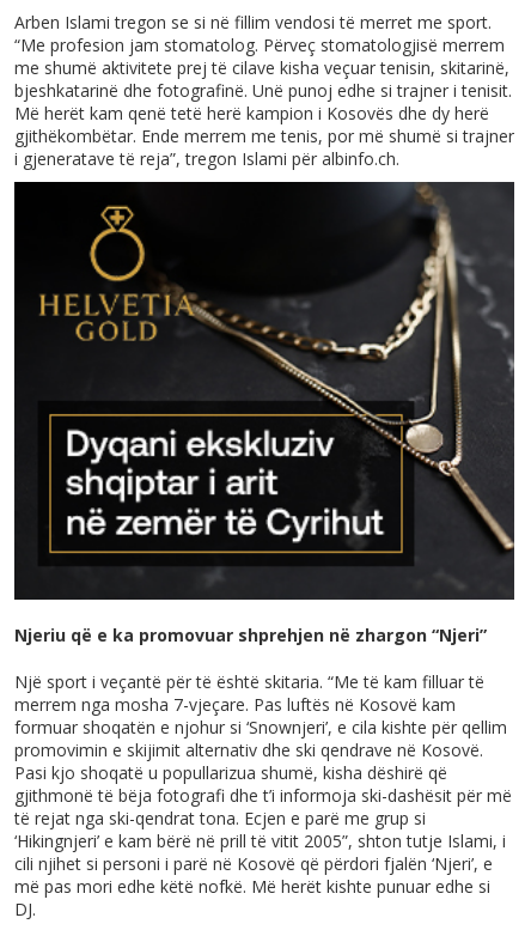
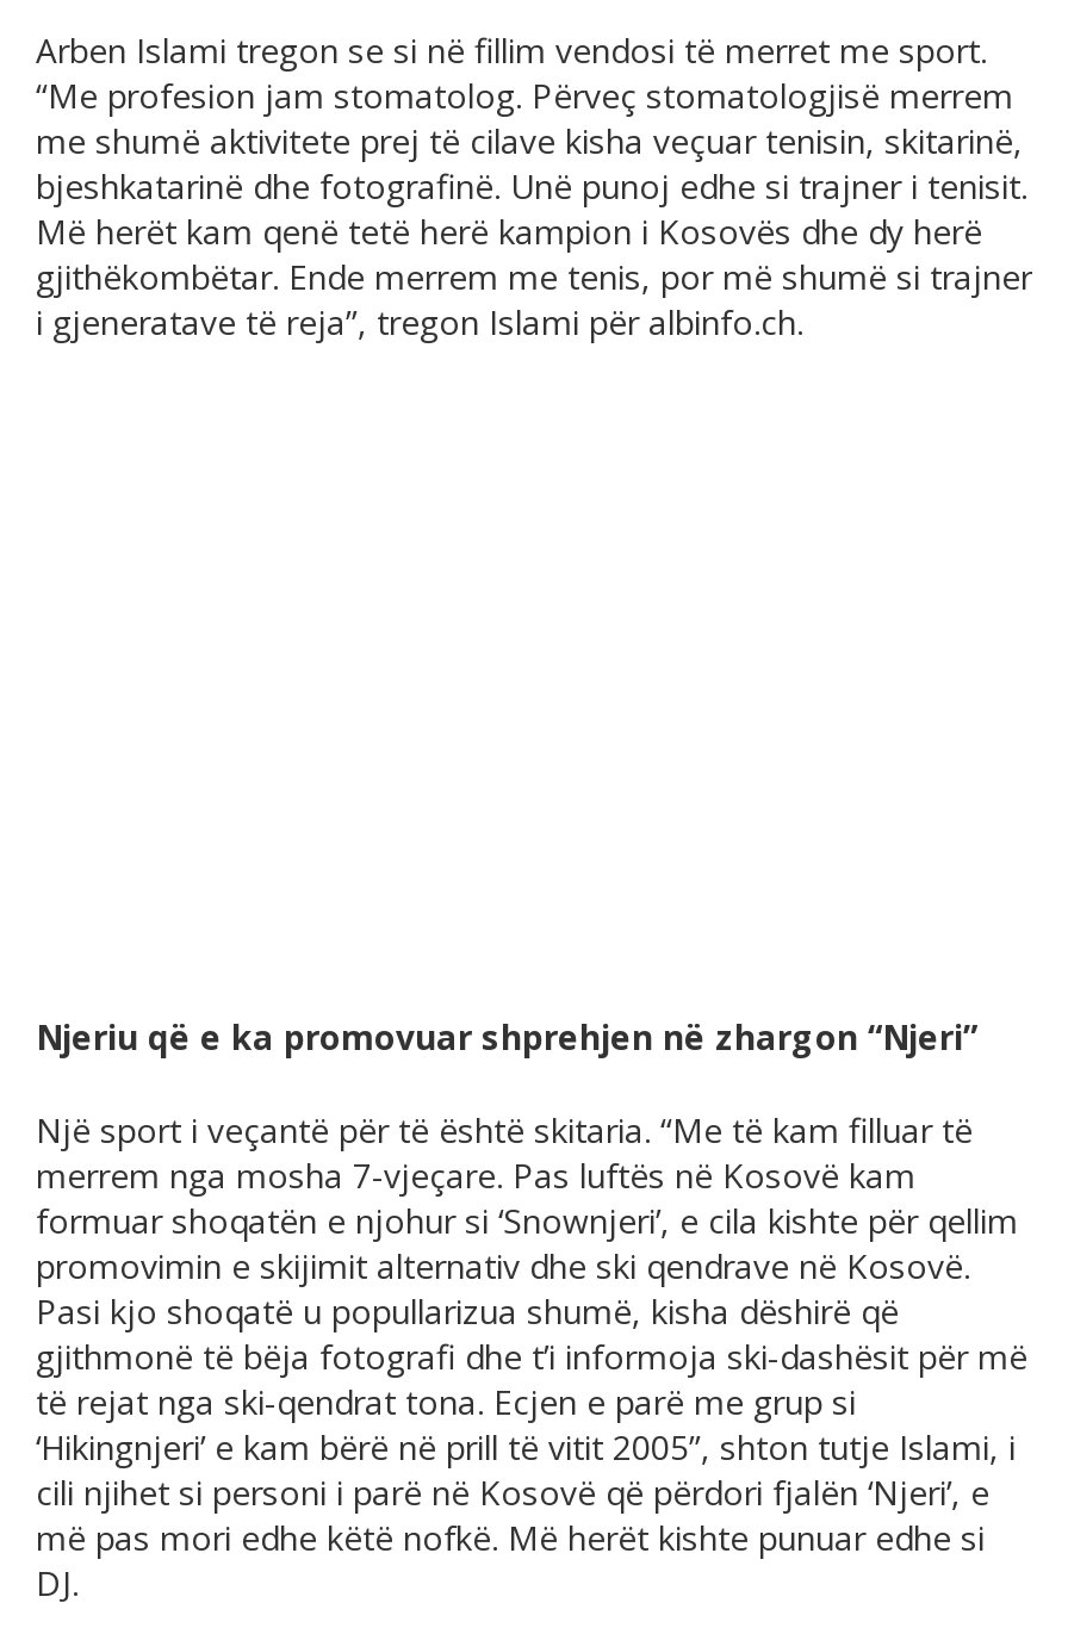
[13,181,515,601] [image] -> none

